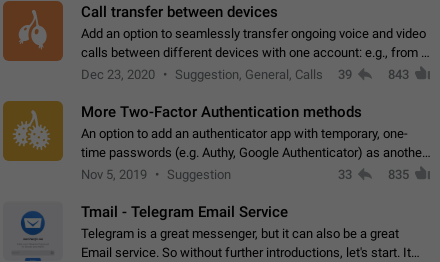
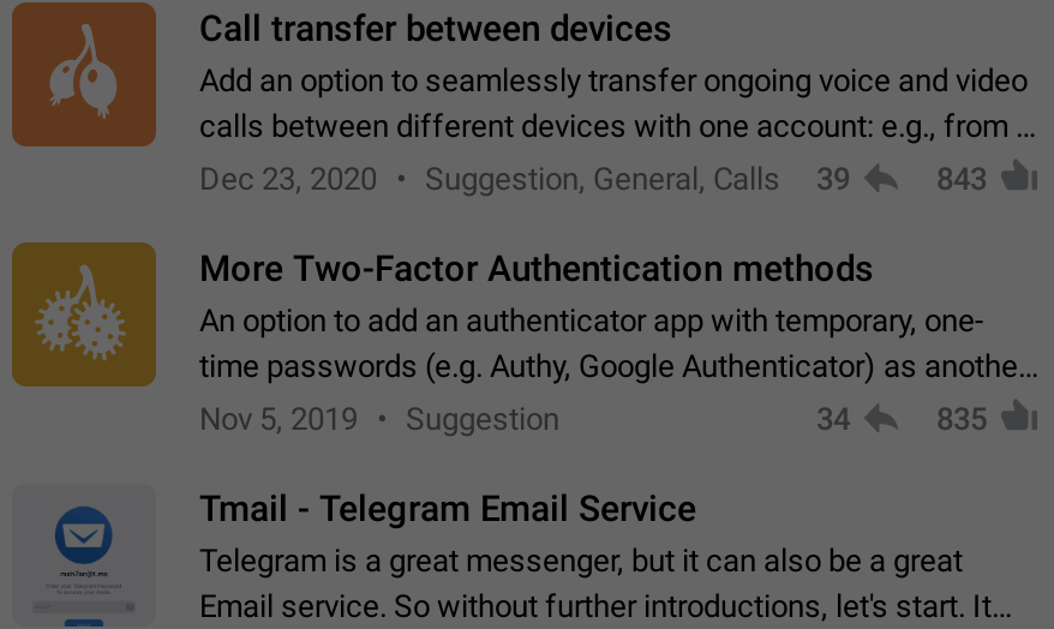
[338,167,352,182] 33 -> [816,401,850,437] 34

